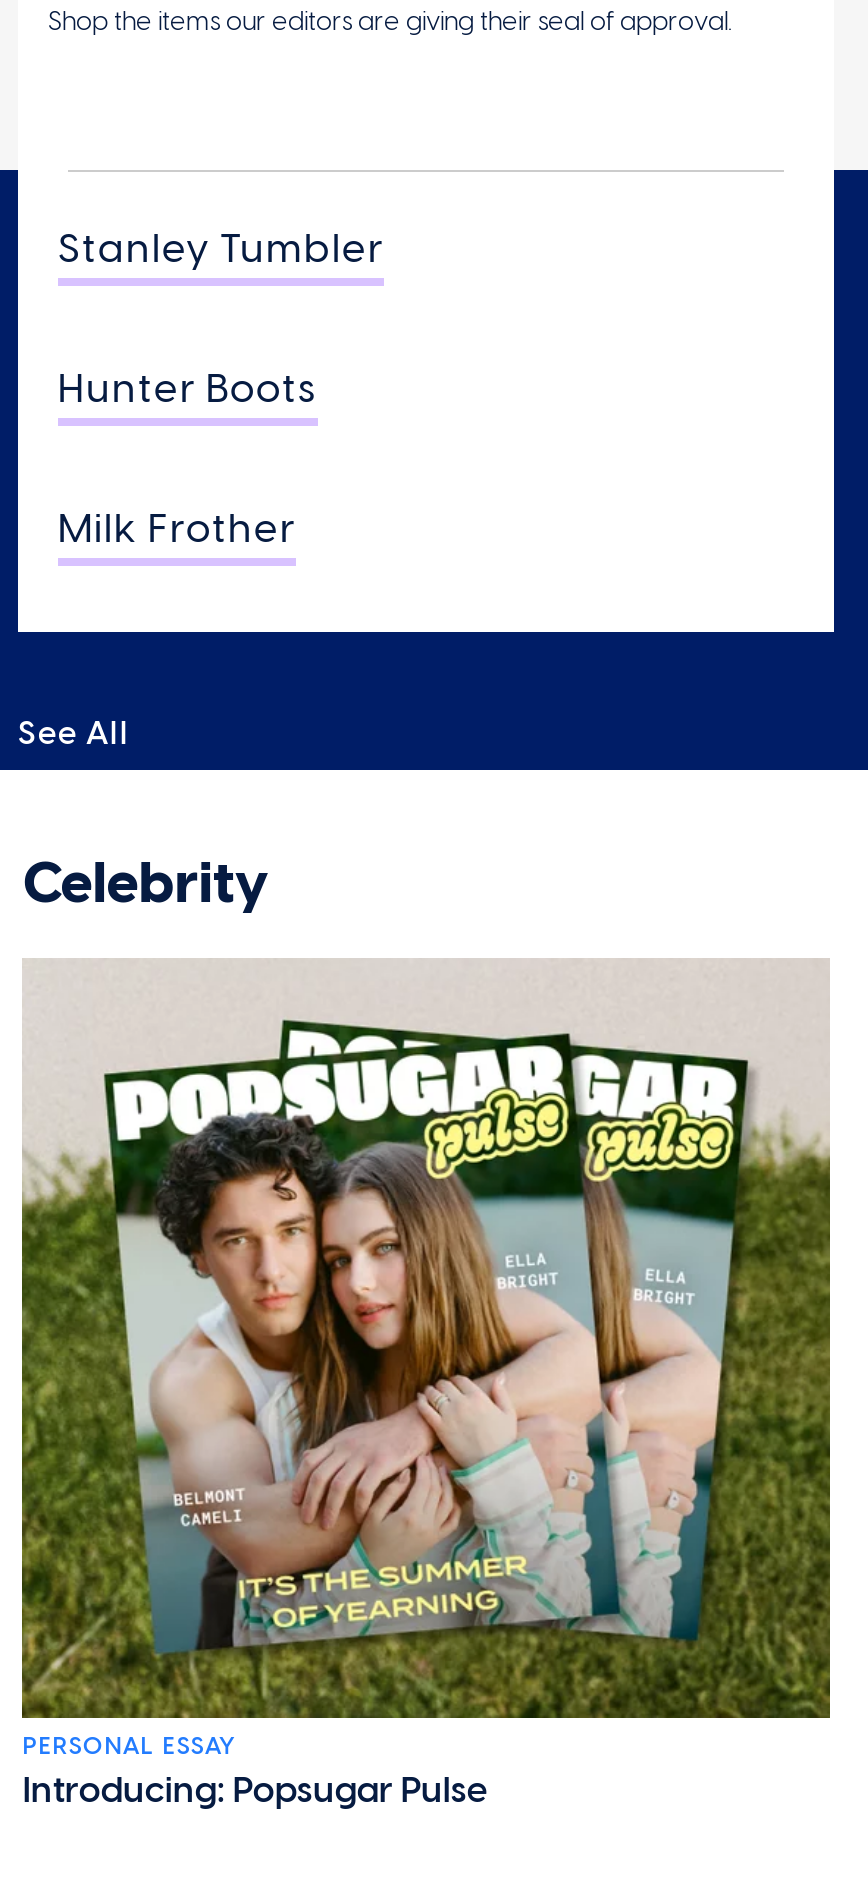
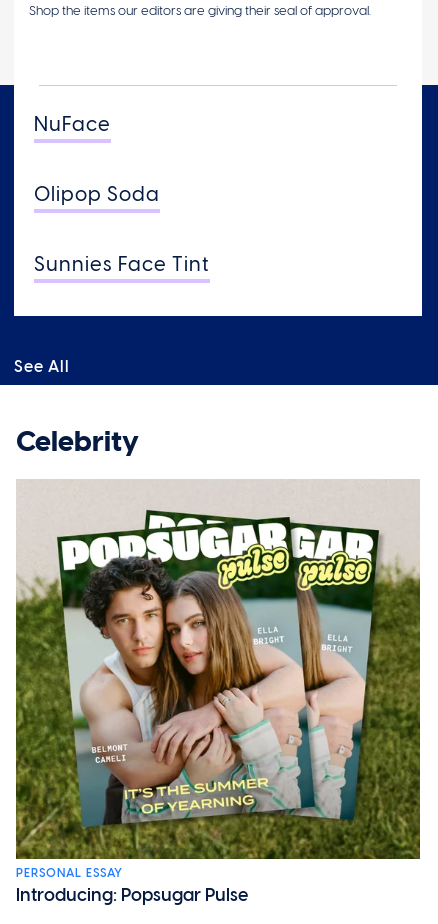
[58,224,384,272] Stanley Tumbler -> [34,112,111,136] NuFace
[58,364,318,412] Hunter Boots -> [34,182,160,206] Olipop Soda
[58,504,296,552] Milk Frother -> [34,252,210,276] Sunnies Face Tint

